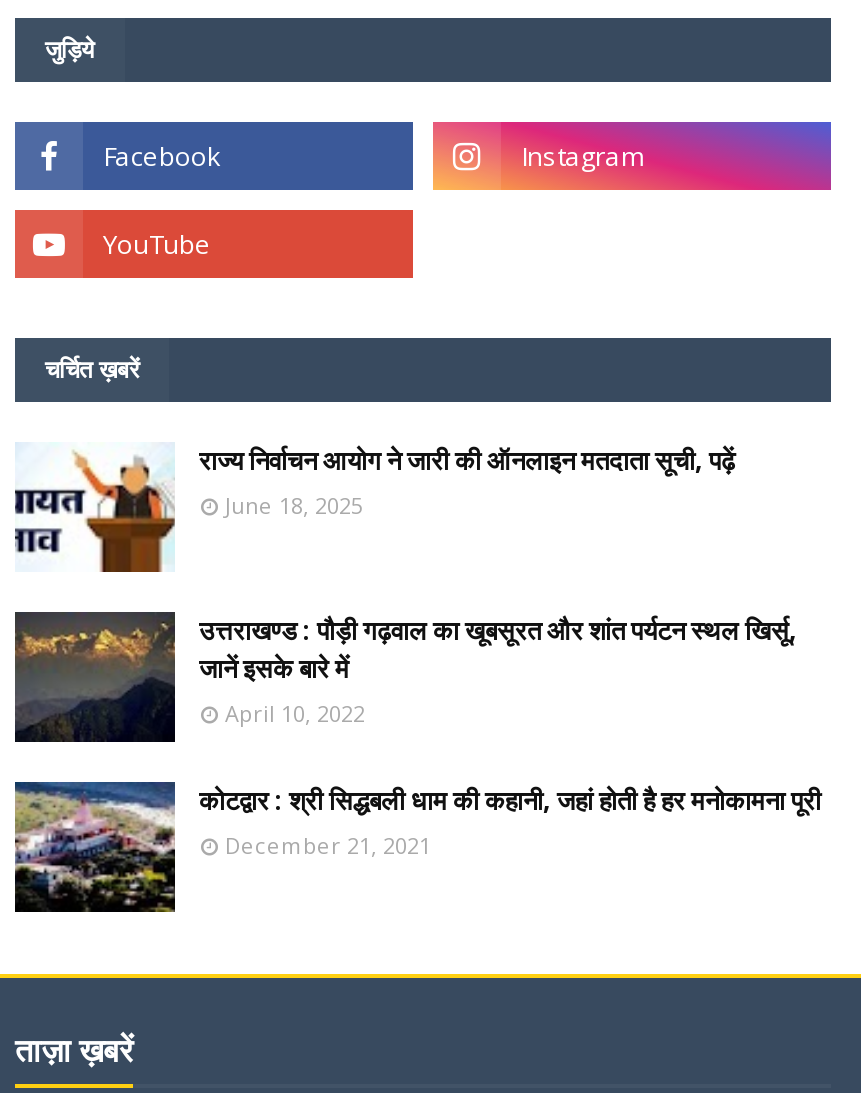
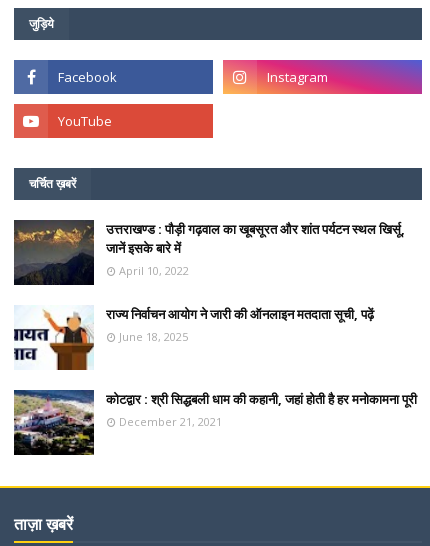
moved [15,442,735,572] -> [14,305,374,371]: [image] | राज्य निर्वाचन आयोग ने जारी की ऑनलाइन मतदाता सूची, पढ़ें | June 18, 2025
moved [13,612,797,744] -> [13,220,405,286]: [image] | उत्तराखण्ड : पौड़ी गढ़वाल का खूबसूरत और शांत पर्यटन स्थल खिर्सू, | जानें इसके बारे में | April 10, 2022

